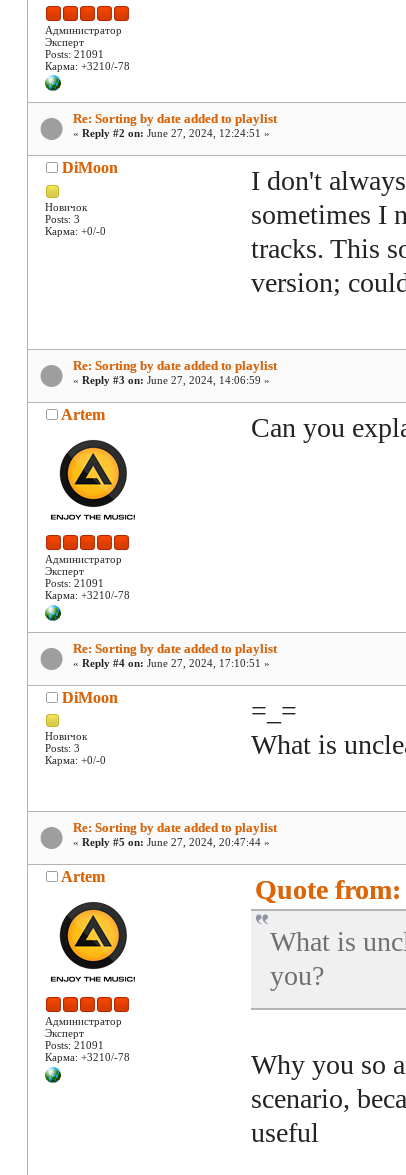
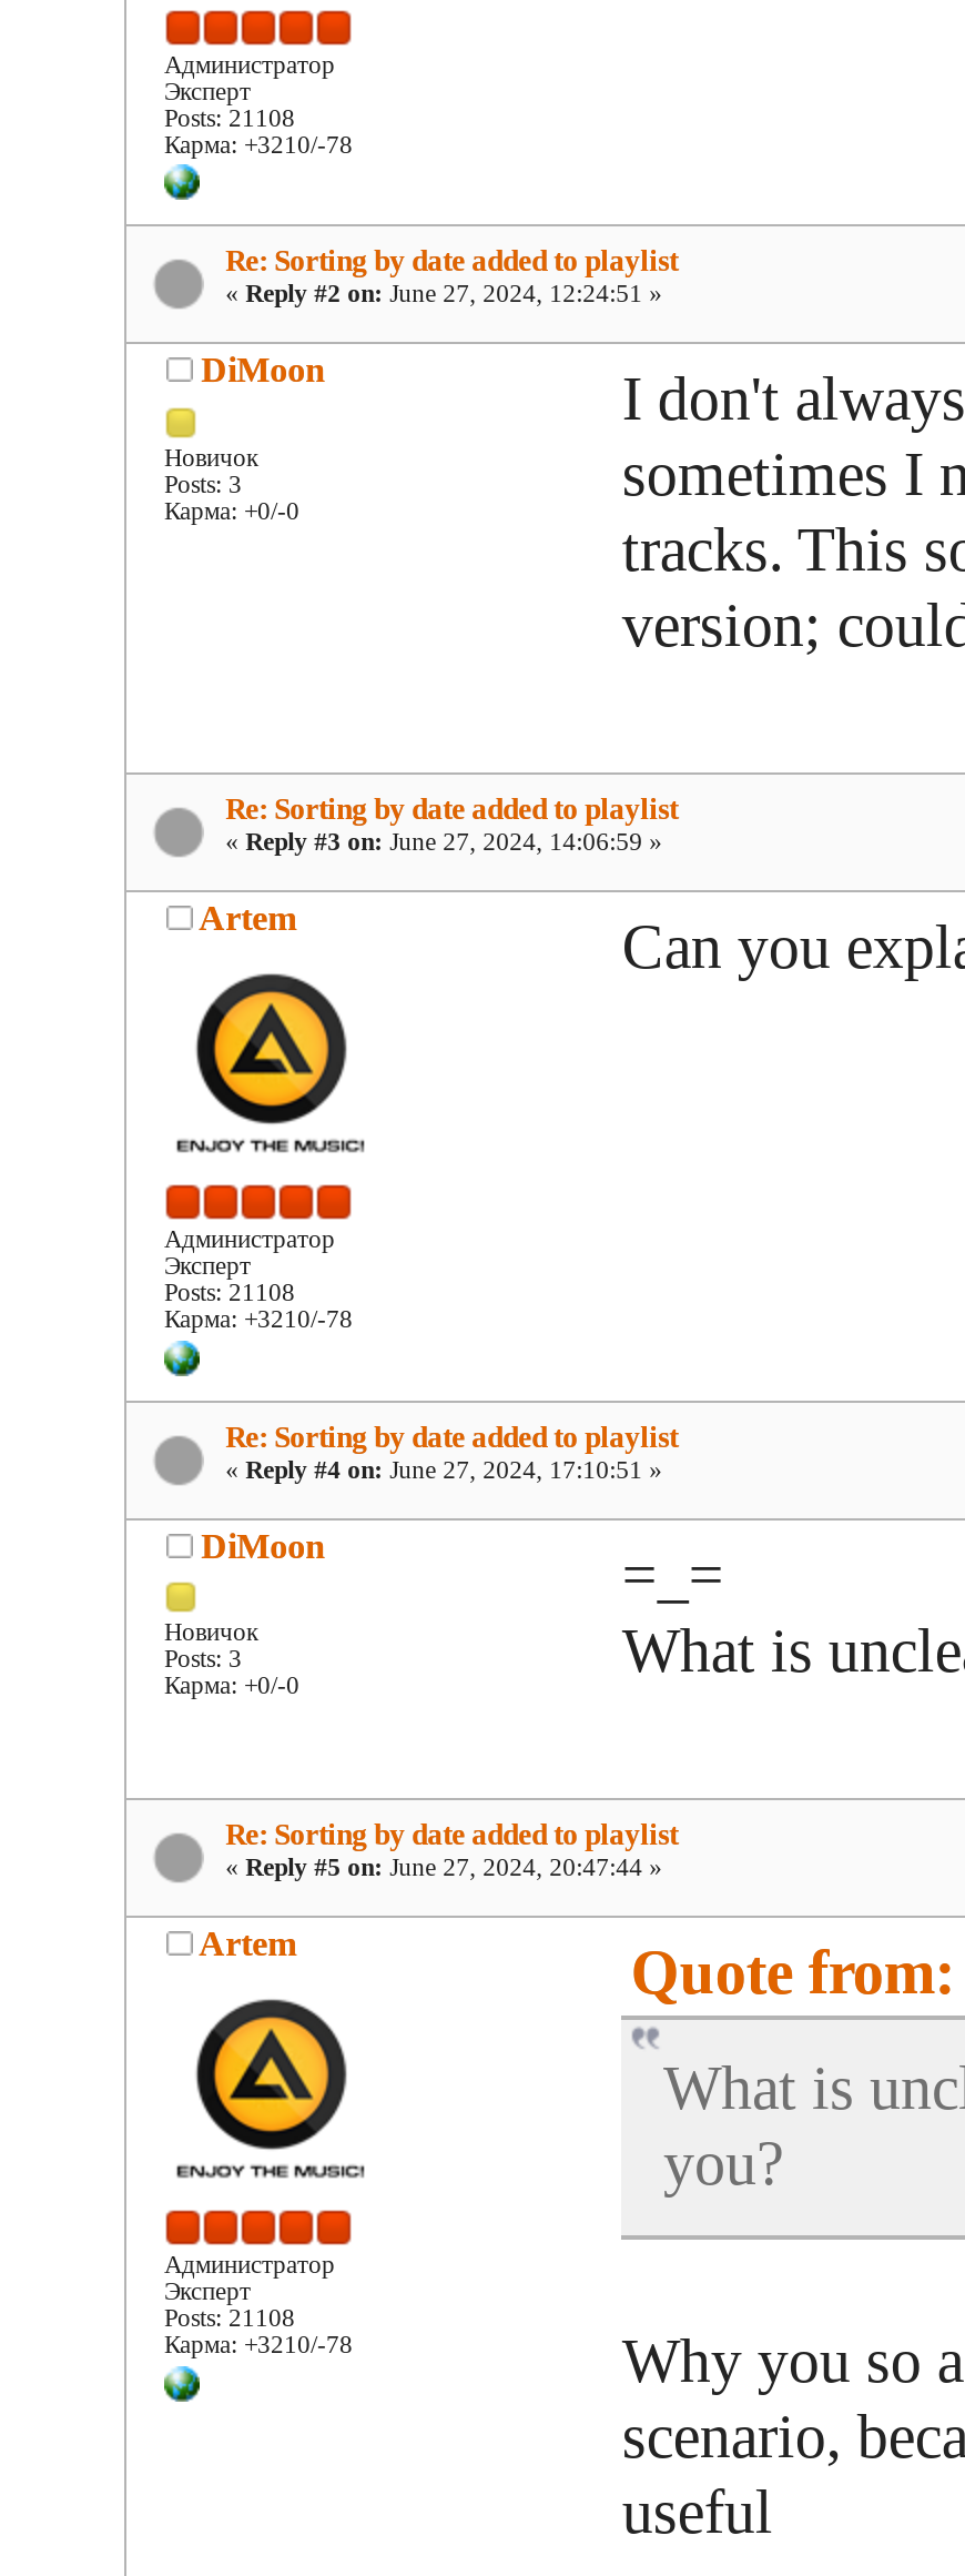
[45,47,104,59] Posts: 21091 -> [164,103,295,130] Posts: 21108
[45,577,104,589] Posts: 21091 -> [164,1280,295,1306] Posts: 21108
[45,1039,104,1051] Posts: 21091 -> [164,2305,295,2332] Posts: 21108

